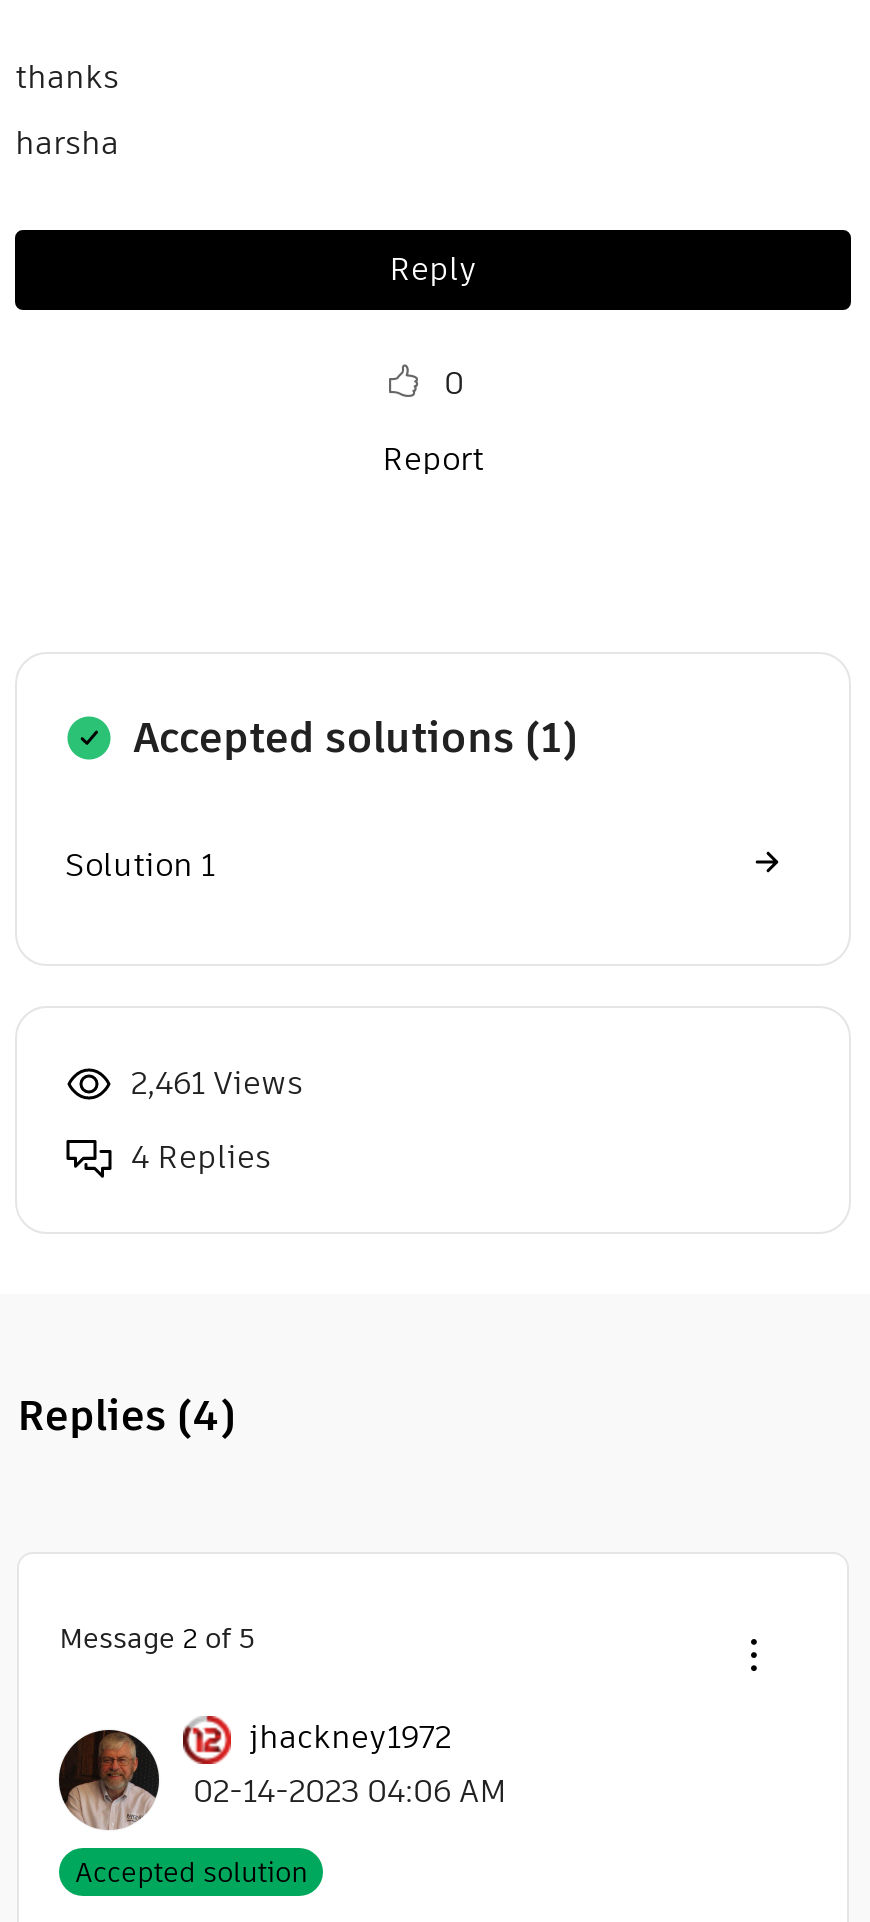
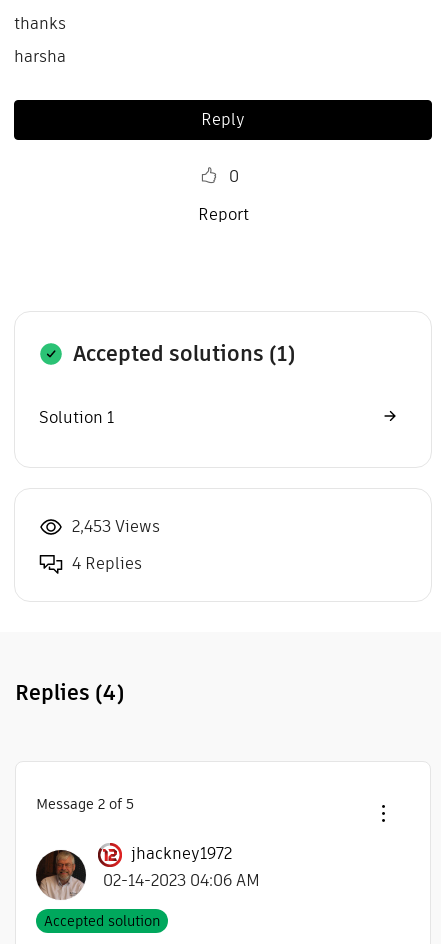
[123,1060,303,1106] 2,461 Views -> [68,515,160,538] 2,453 Views

